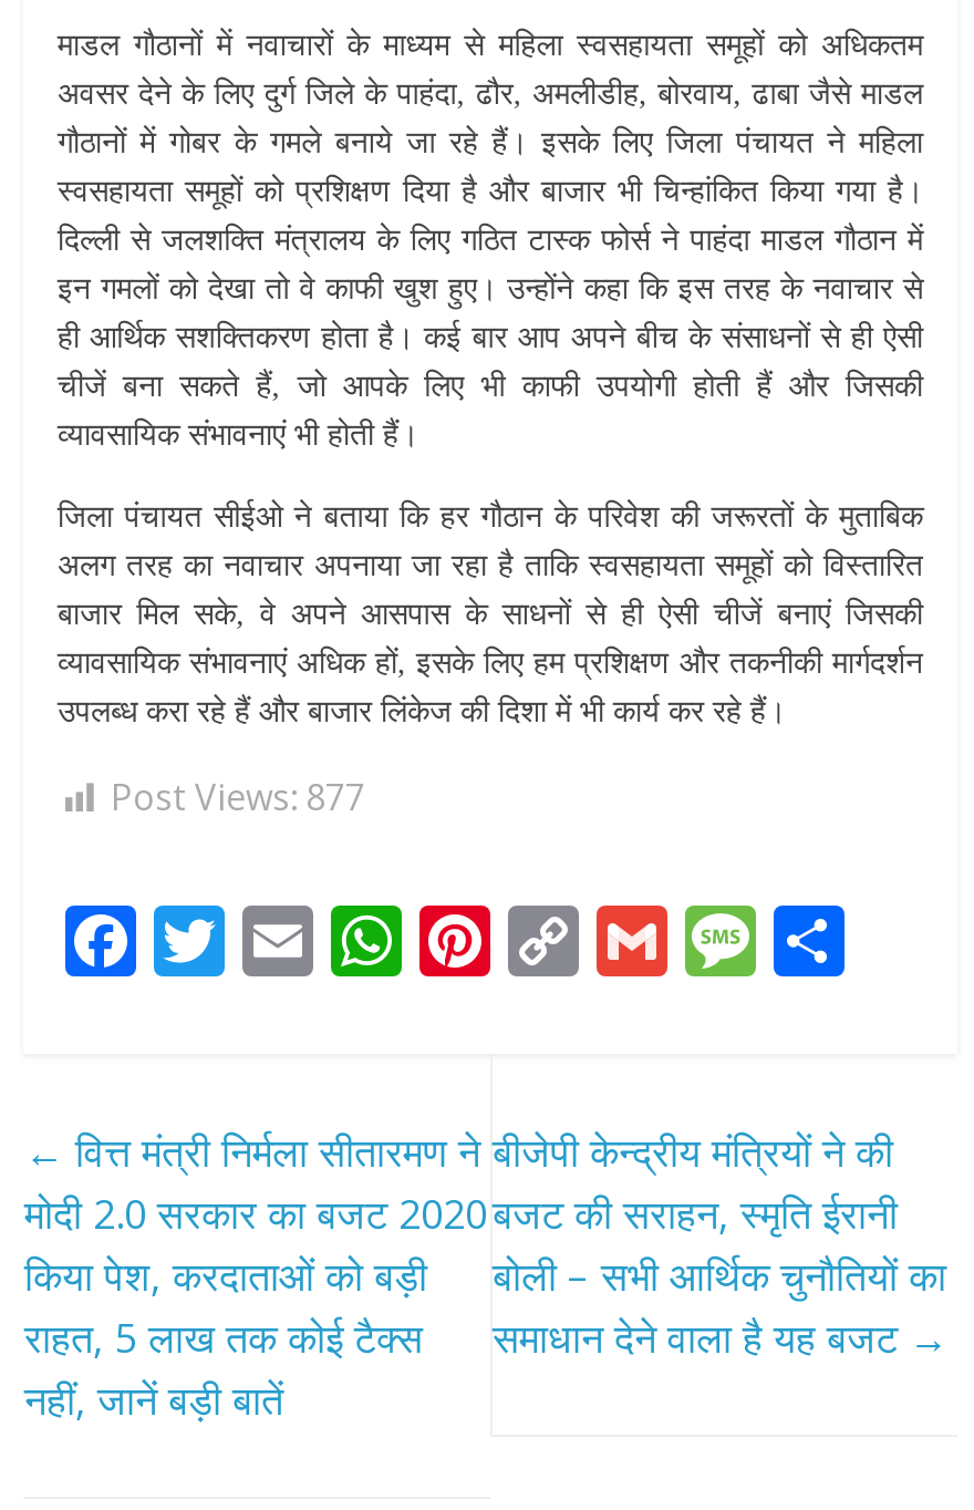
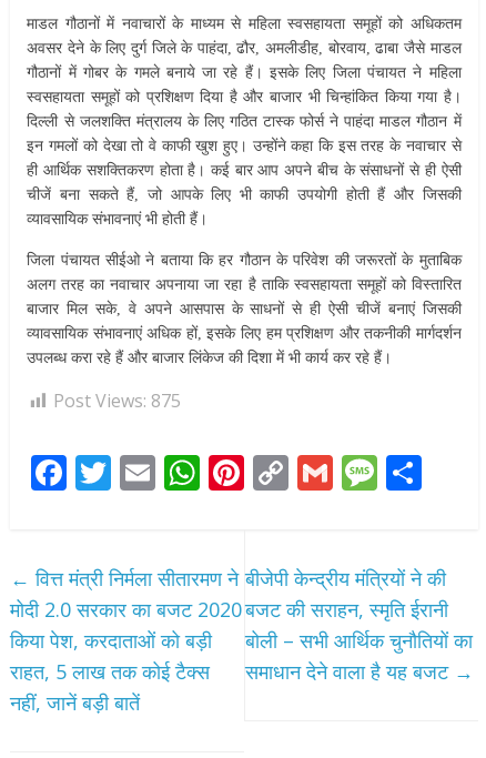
[110,772,365,821] Post Views: 877 -> [54,388,181,413] Post Views: 875

